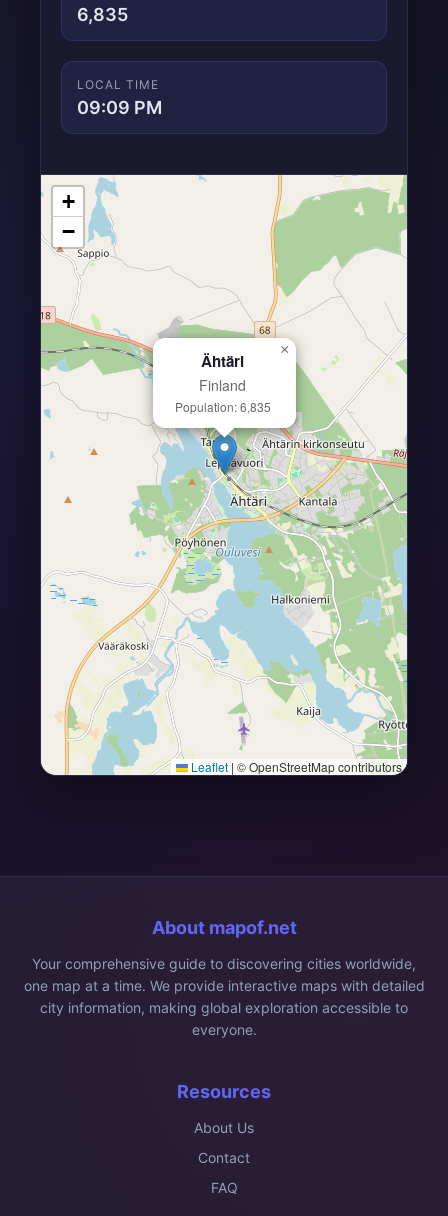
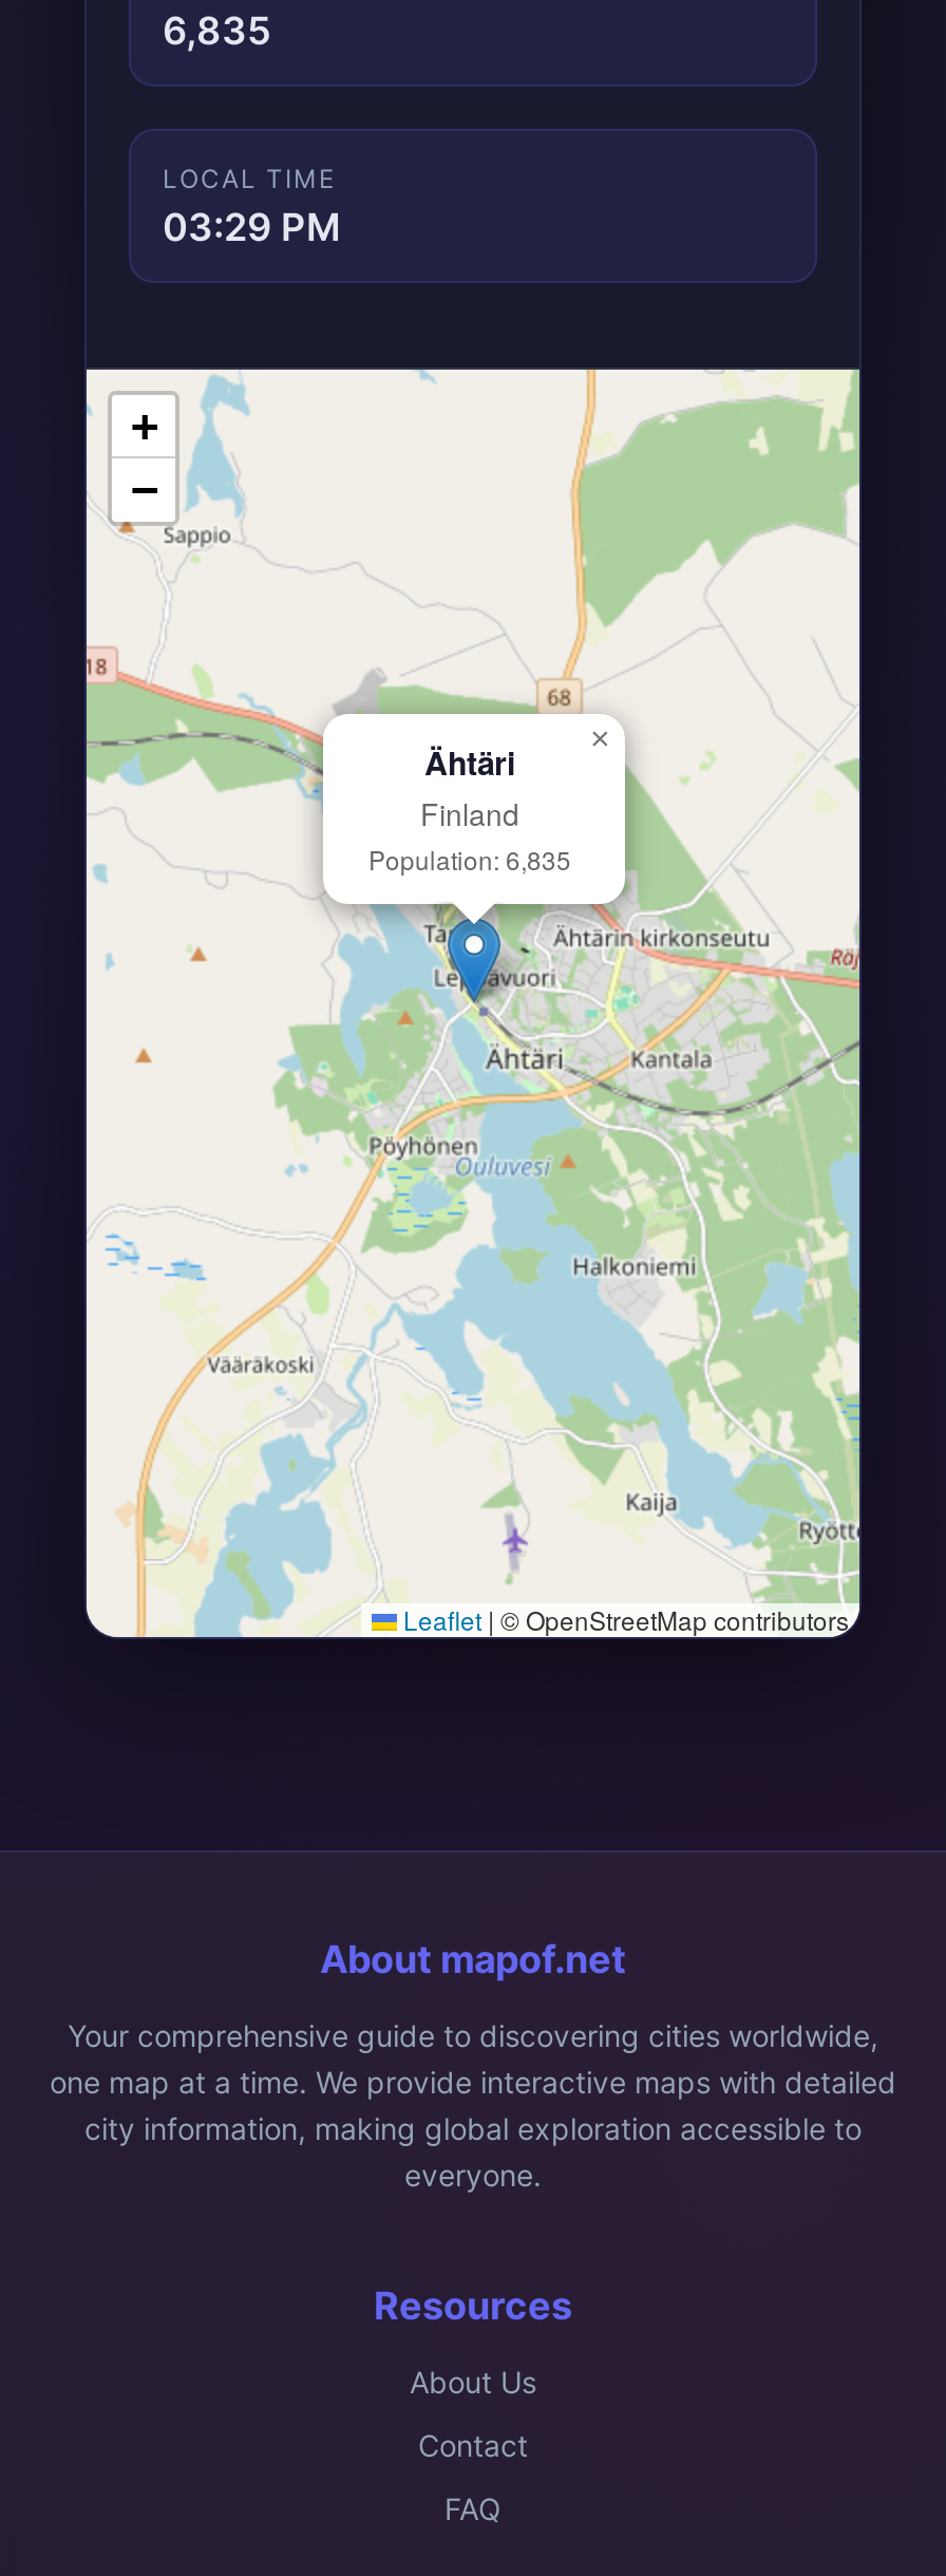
[77,97,162,118] 09:09 PM -> [163,205,340,249] 03:29 PM
[347,691,386,732] [image] -> [733,1462,813,1550] [image]

